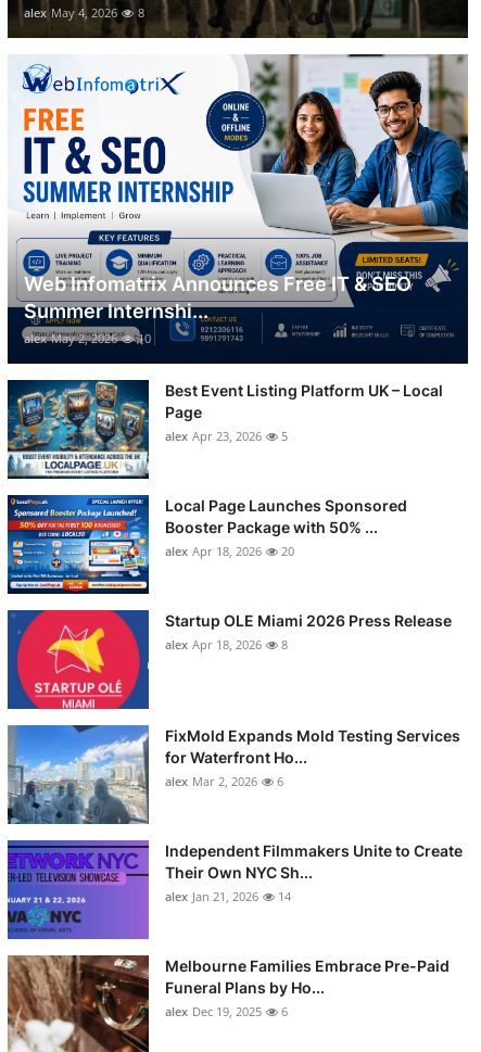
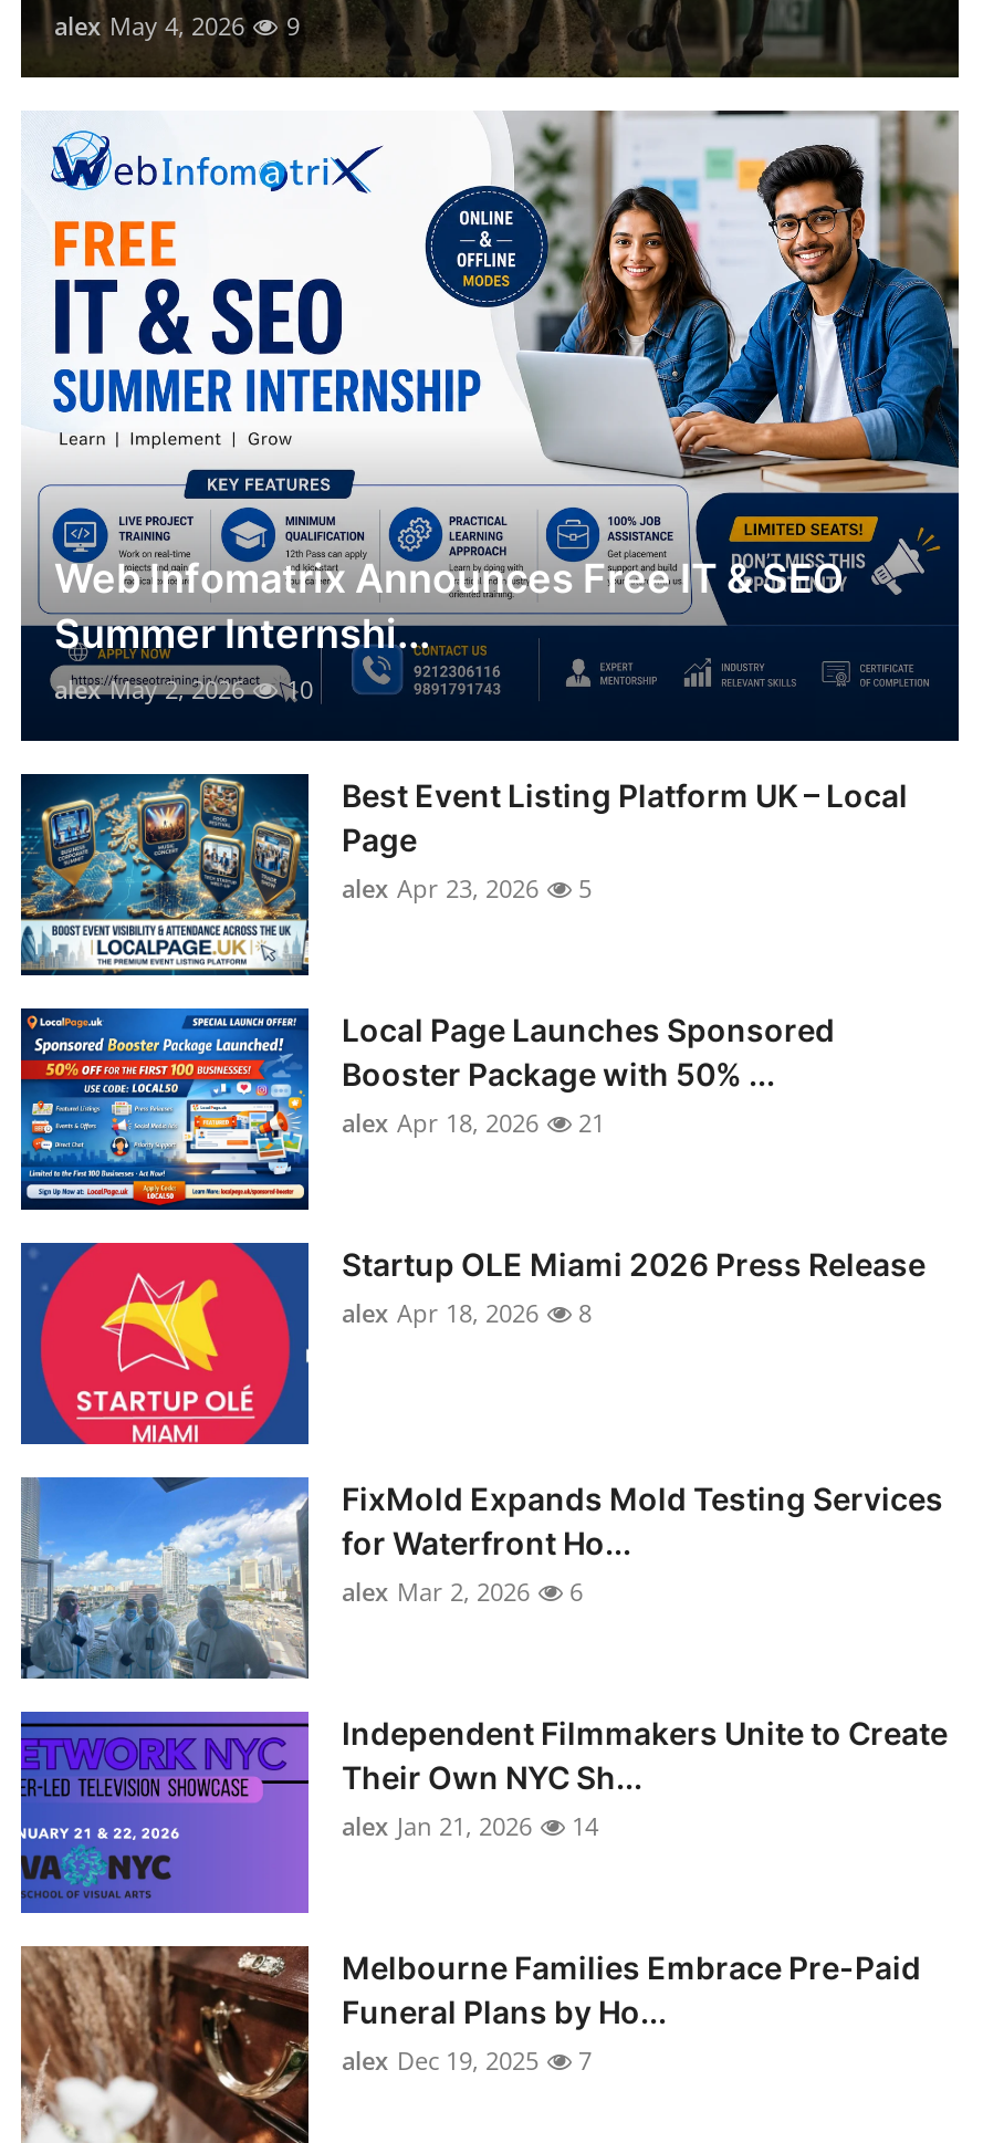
[24,4,144,20] alex May 4, 2026 8 -> [54,8,300,41] alex May 4, 2026 9
[165,542,294,559] alex Apr 18, 2026 20 -> [342,1105,605,1138] alex Apr 18, 2026 21
[165,1003,288,1019] alex Dec 19, 2025 6 -> [342,2042,592,2076] alex Dec 19, 2025 7

